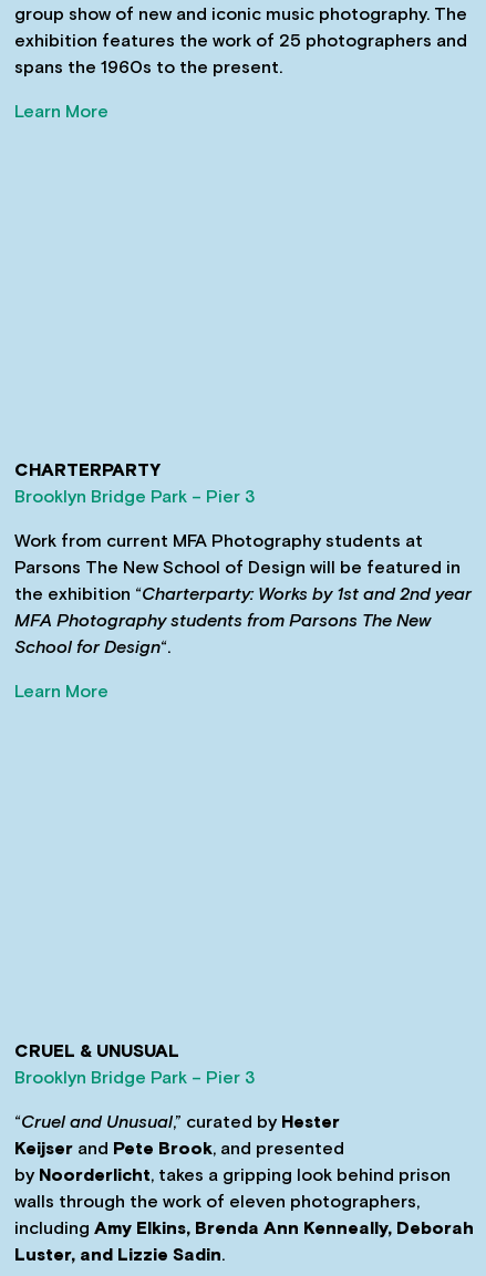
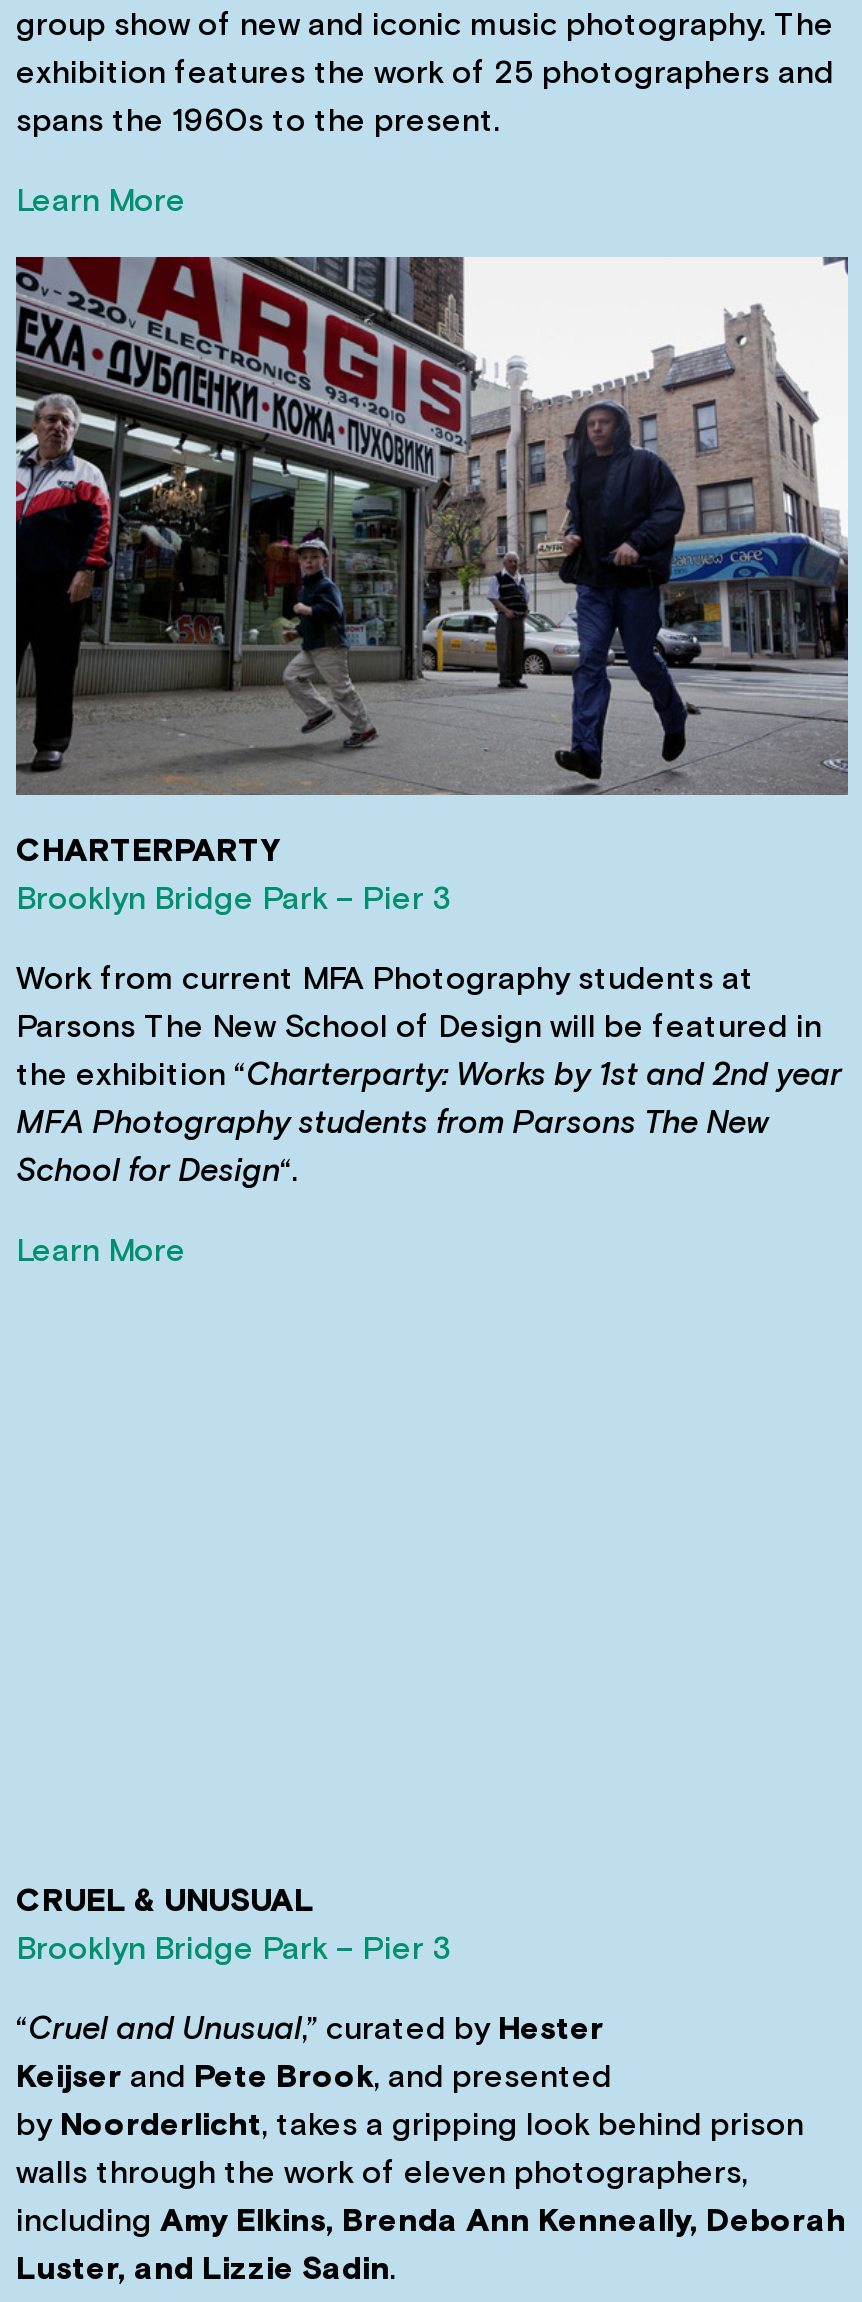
none -> [14,254,850,798] [image]

